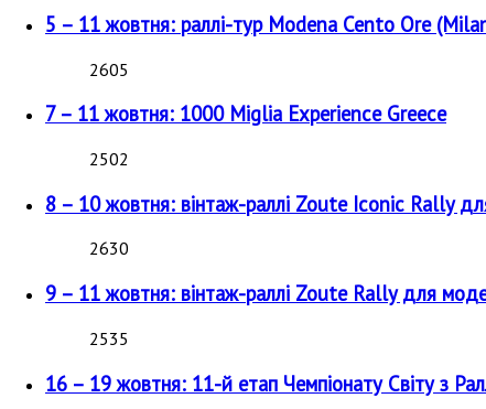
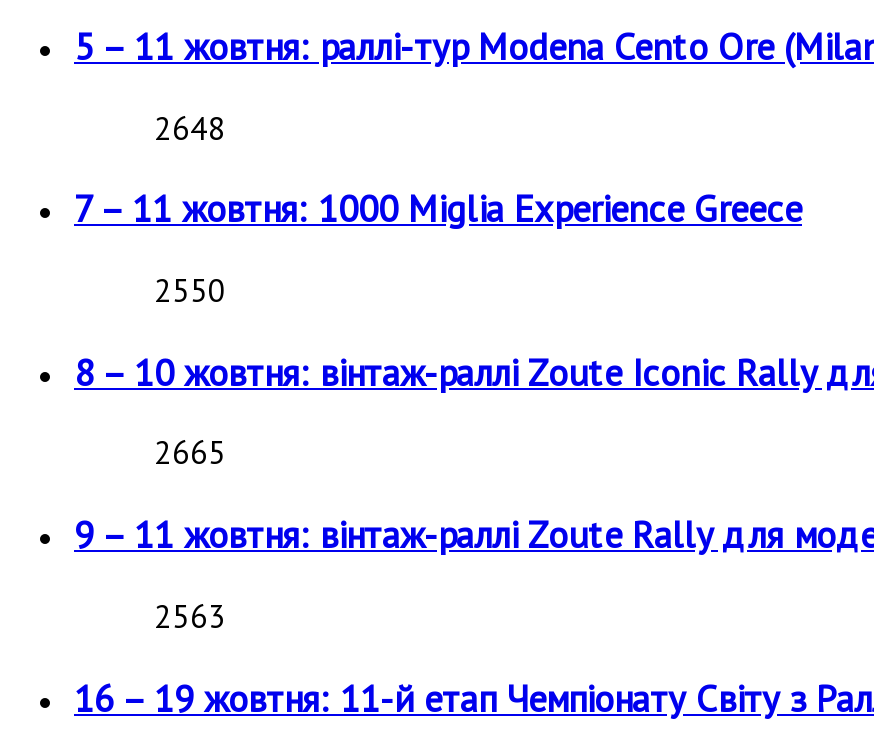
[89,58,129,80] 2605 -> [154,107,226,147] 2648
[89,148,129,170] 2502 -> [154,270,226,310] 2550
[89,237,129,260] 2630 -> [154,433,226,473] 2665
[89,327,129,349] 2535 -> [154,596,226,636] 2563

